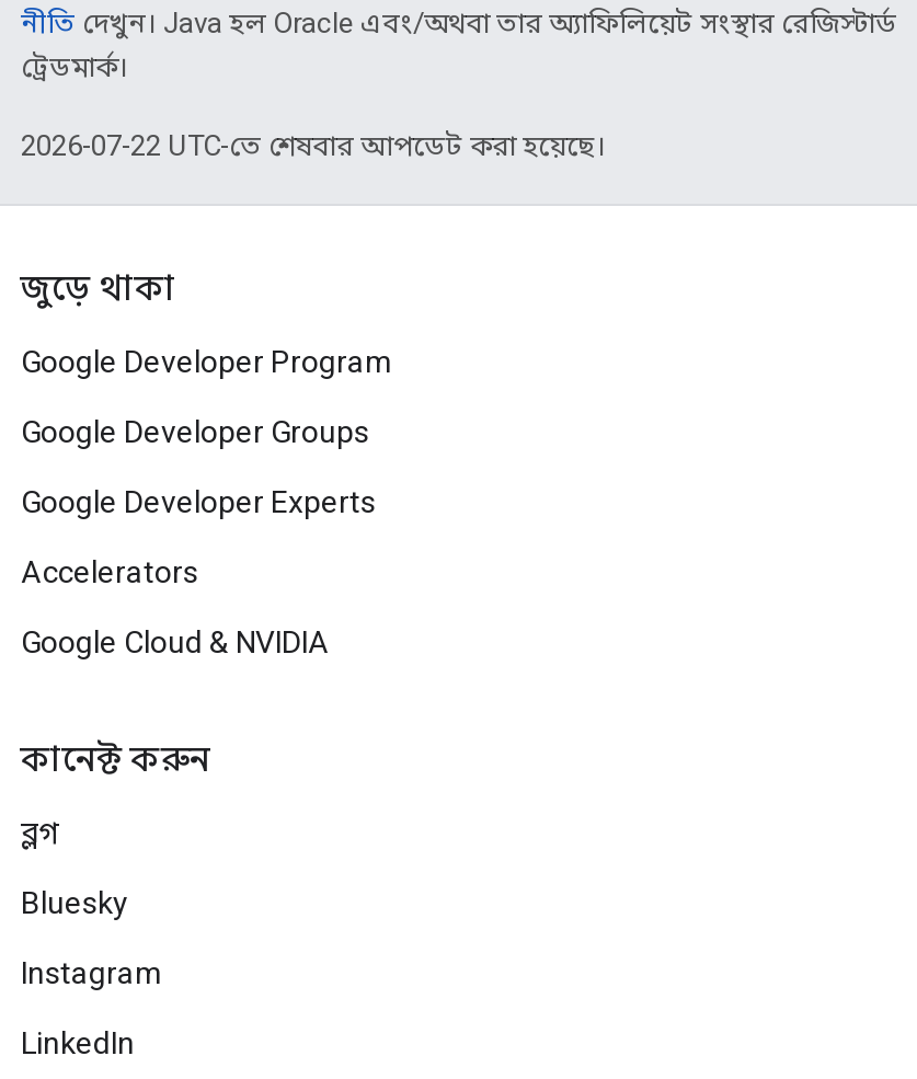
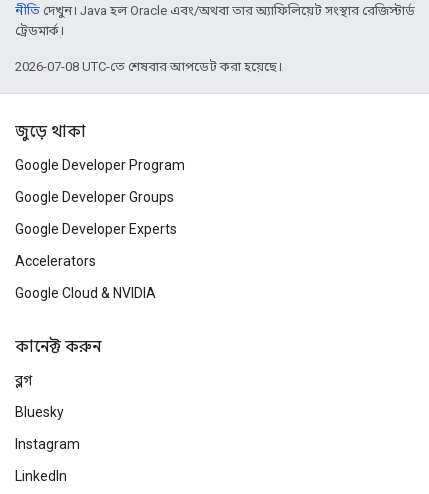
[21,128,606,161] 2026-07-22 UTC-তে শেষবার আপডেট করা হয়েছে। -> [15,59,282,74] 2026-07-08 UTC-তে শেষবার আপডেট করা হয়েছে।

